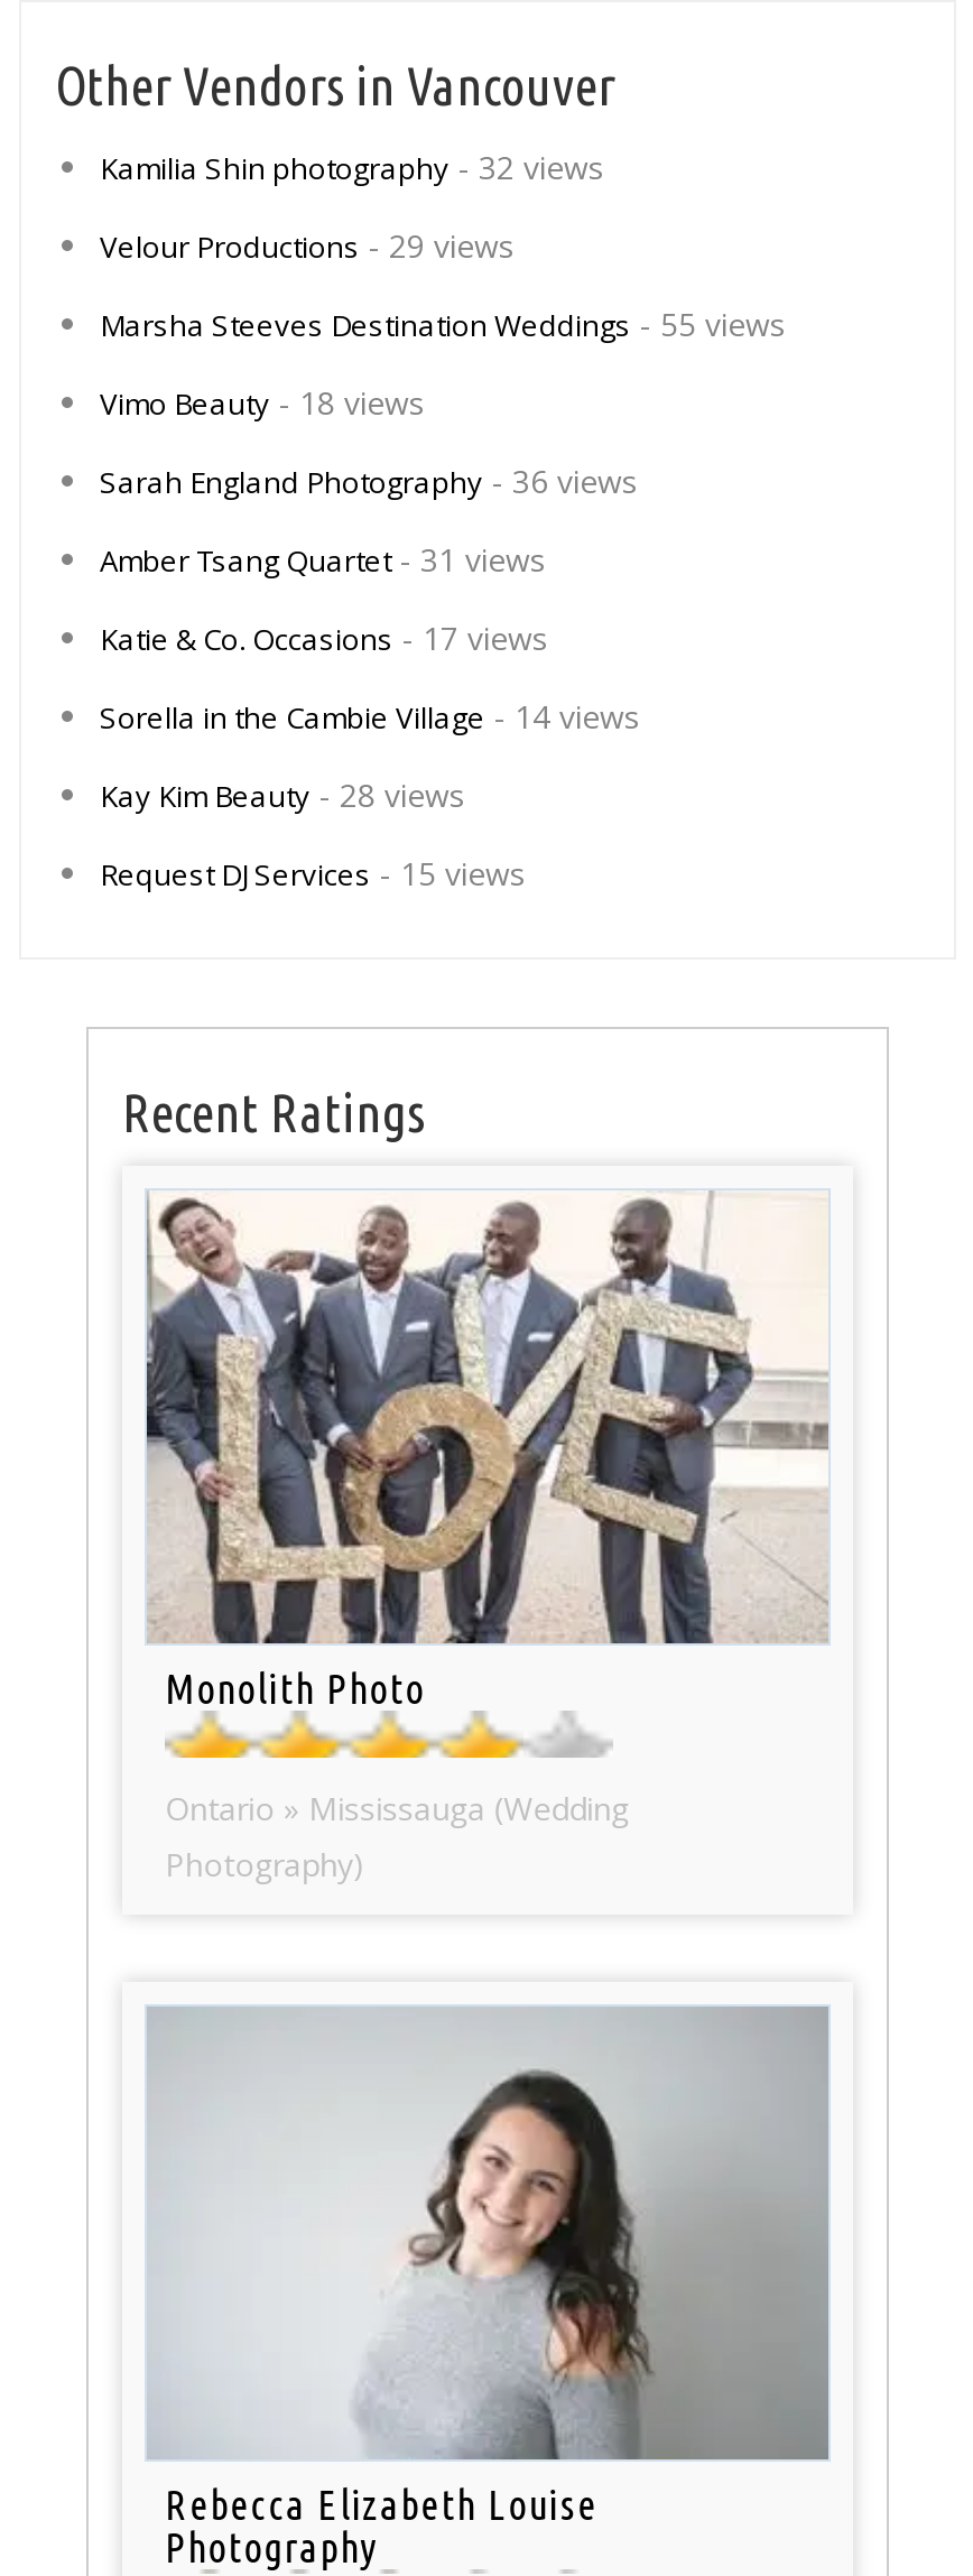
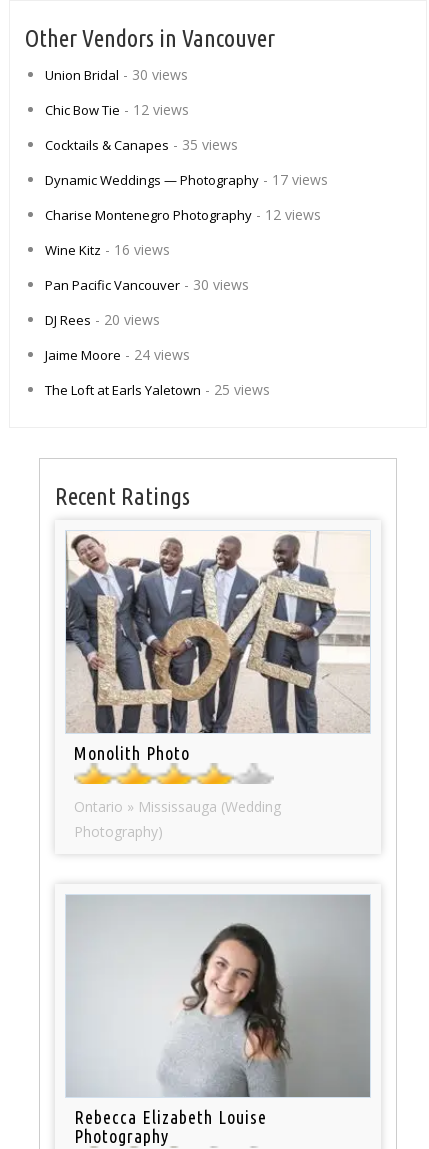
[100,145,604,188] Kamilia Shin photography - 32 views -> [45,65,188,84] Union Bridal - 30 views
[100,224,515,266] Velour Productions - 29 views -> [45,100,189,119] Chic Bow Tie - 12 views
[100,302,786,345] Marsha Steeves Destination Weddings - 55 views -> [45,135,238,154] Cocktails & Canapes - 35 views
[100,381,425,423] Vimo Beauty - 18 views -> [45,170,328,189] Dynamic Weddings — Photography - 17 views
[100,459,638,502] Sarah England Photography - 36 views -> [45,205,321,224] Charise Montenegro Photography - 12 views
[100,538,546,580] Amber Tsang Quartet - 31 views -> [45,240,170,259] Wine Kitz - 16 views
[100,616,548,659] Katie & Co. Occasions - 17 views -> [45,275,249,294] Pan Pacific Vancouver - 30 views
[100,695,640,737] Sorella in the Cambie Village - 14 views -> [45,310,160,329] DJ Rees - 20 views
[100,773,465,816] Kay Kim Beauty - 28 views -> [45,345,190,364] Jaime Moore - 24 views
[100,851,526,894] Request DJ Services - 15 views -> [45,380,270,399] The Loft at Earls Yaletown - 25 views

